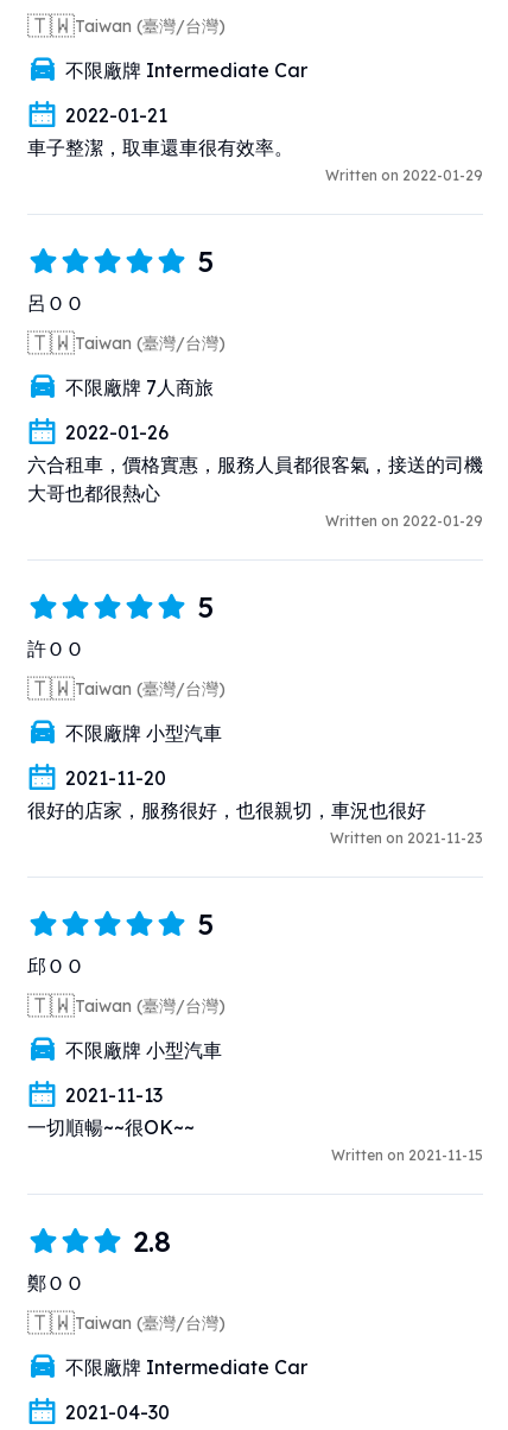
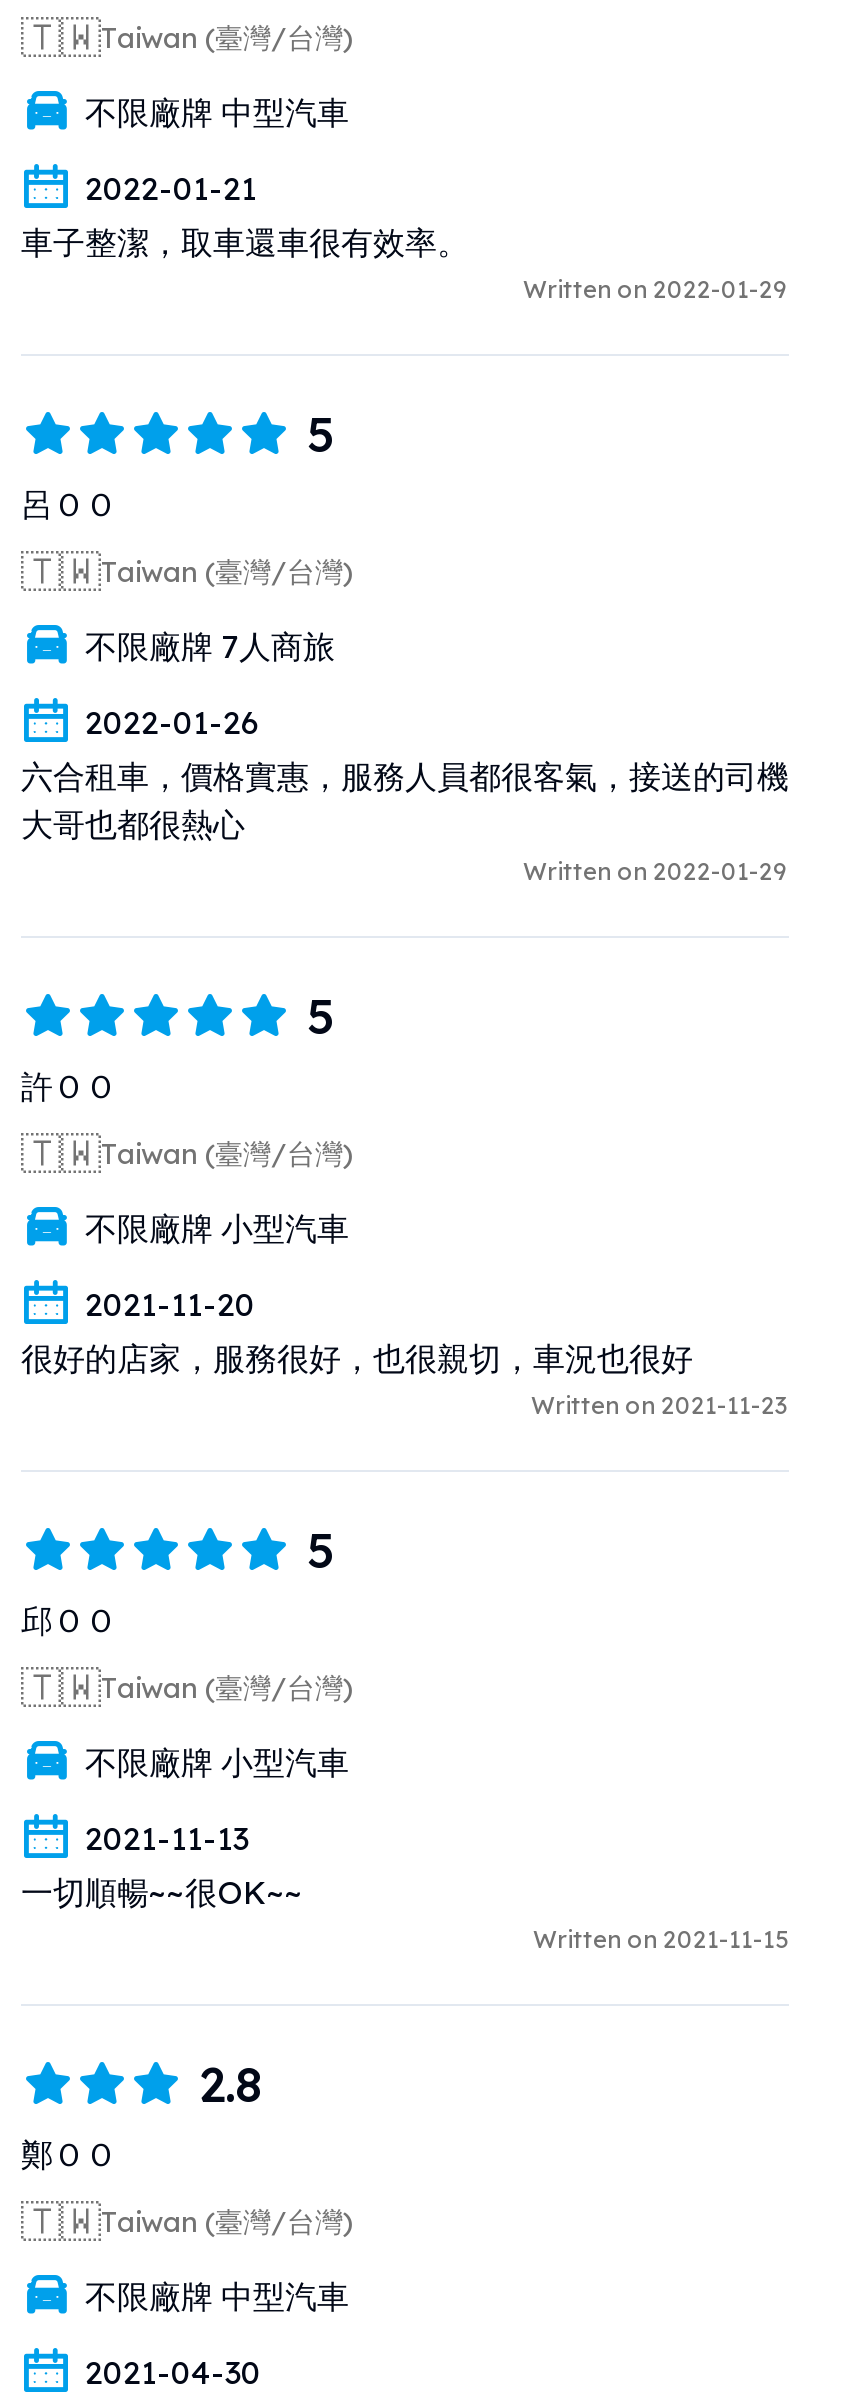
[65,58,307,81] 不限廠牌 Intermediate Car -> [85,91,349,131] 不限廠牌 中型汽車
[65,1355,307,1378] 不限廠牌 Intermediate Car -> [85,2275,349,2315] 不限廠牌 中型汽車

